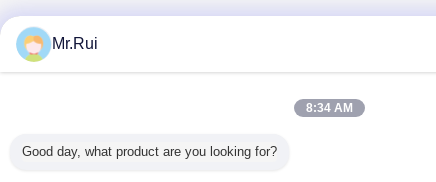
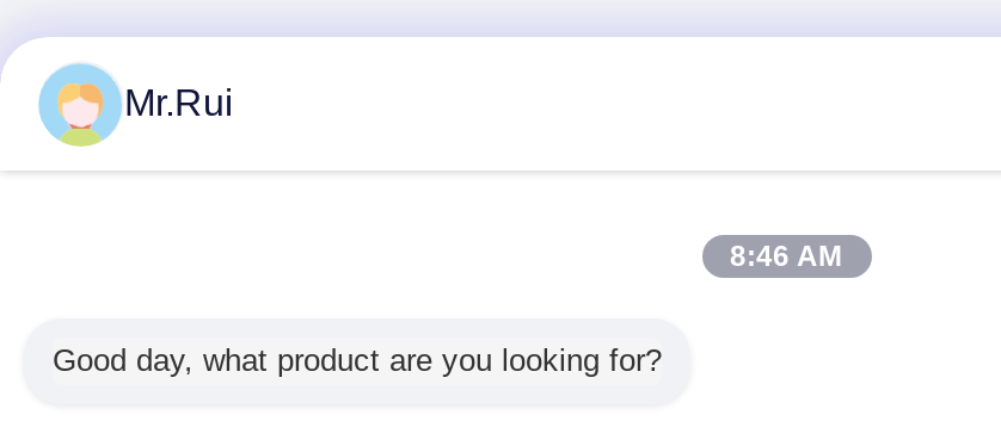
[305,101,352,115] 8:34 AM -> [730,240,842,273] 8:46 AM

